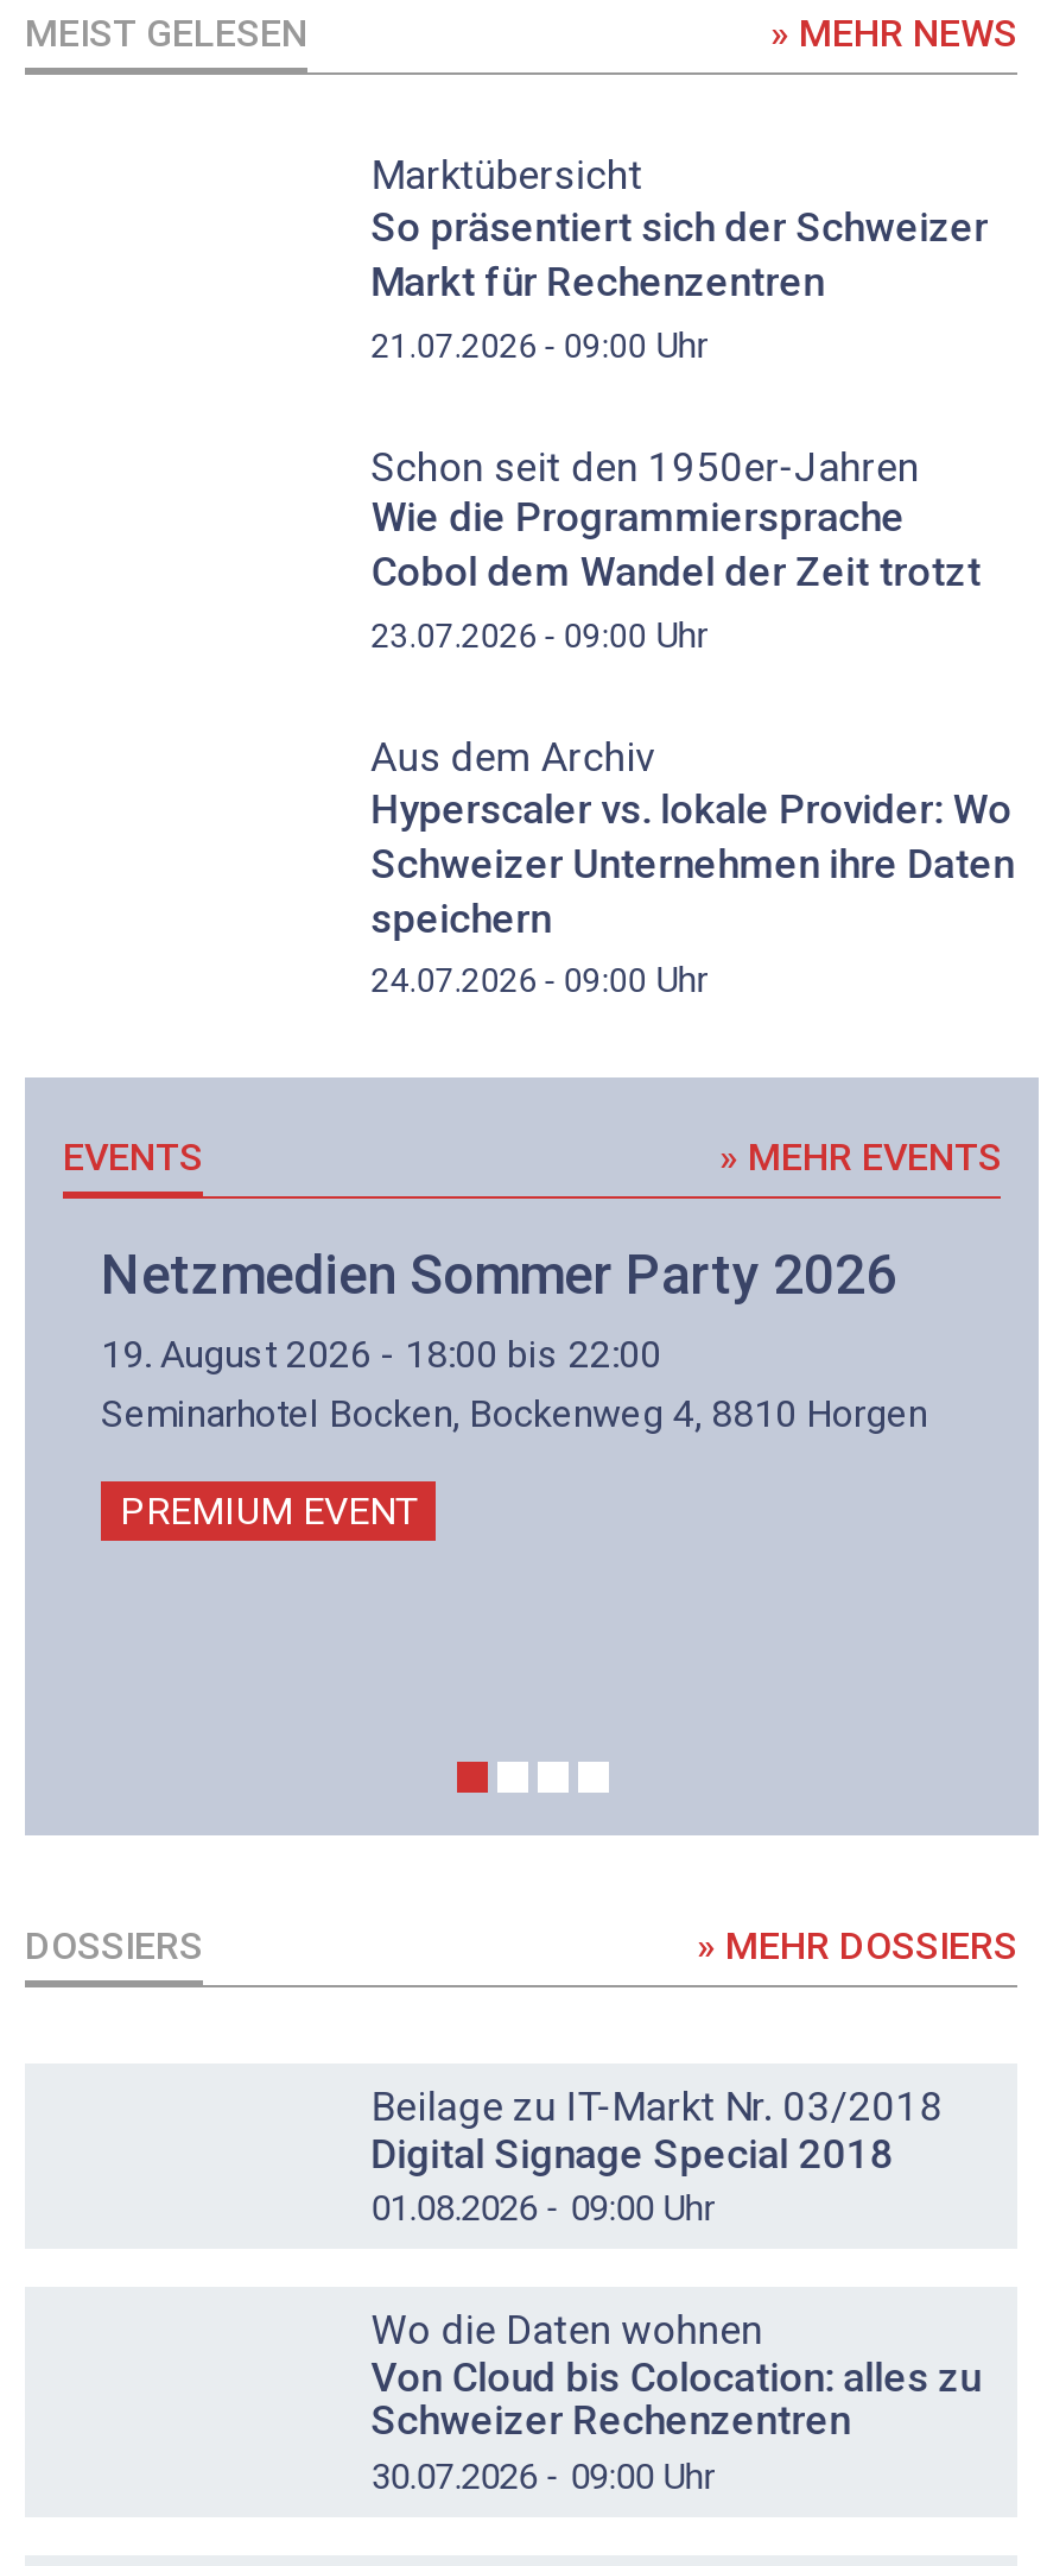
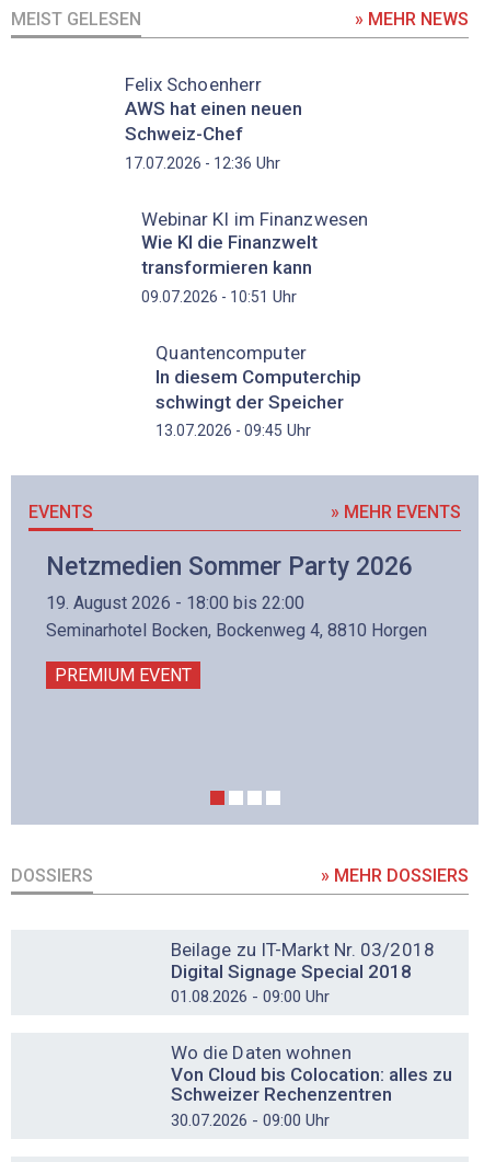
[371,151,988,366] Marktübersicht | So präsentiert sich der Schweizer | Markt für Rechenzentren | 21.07.2026 - 09:00 Uhr -> [124,74,302,172] Felix Schoenherr | AWS hat einen neuen | Schweiz-Chef | 17.07.2026 - 12:36 Uhr
[371,442,981,657] Schon seit den 1950er-Jahren | Wie die Programmiersprache | Cobol dem Wandel der Zeit trotzt | 23.07.2026 - 09:00 Uhr -> [141,208,368,307] Webinar KI im Finanzwesen | Wie KI die Finanzwelt | transformieren kann | 09.07.2026 - 10:51 Uhr
[371,733,1014,1002] Aus dem Archiv | Hyperscaler vs. lokale Provider: Wo | Schweizer Unternehmen ihre Daten | speichern | 24.07.2026 - 09:00 Uhr -> [156,342,362,440] Quantencomputer | In diesem Computerchip | schwingt der Speicher | 13.07.2026 - 09:45 Uhr

